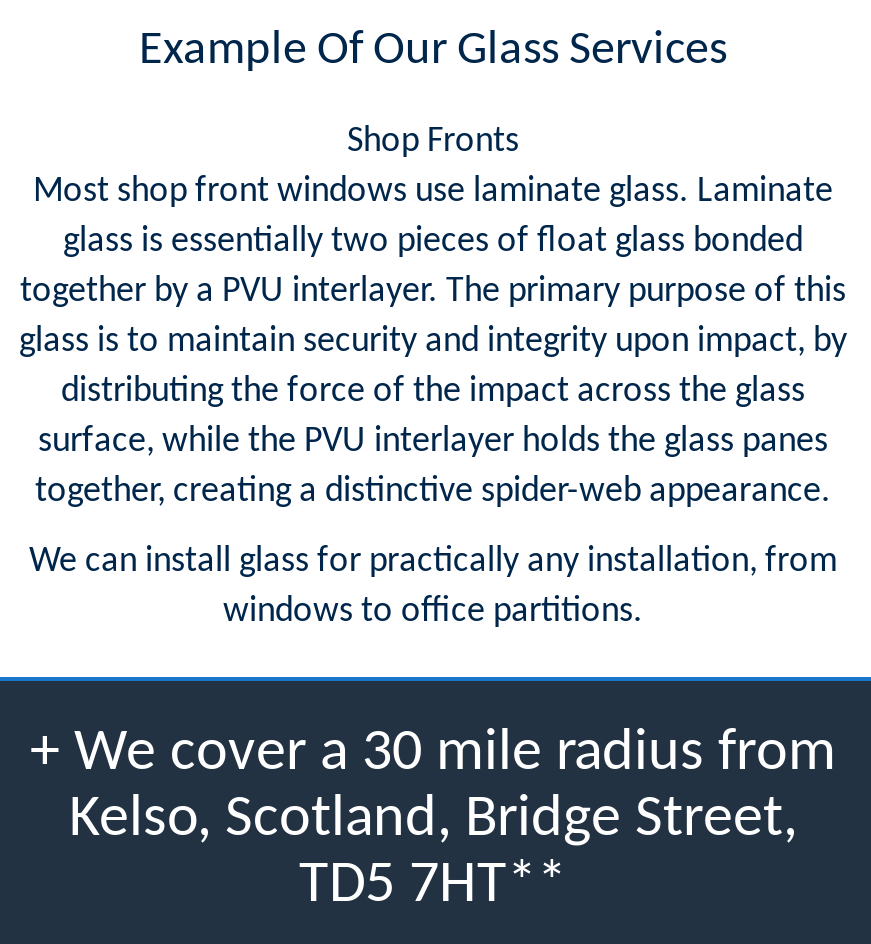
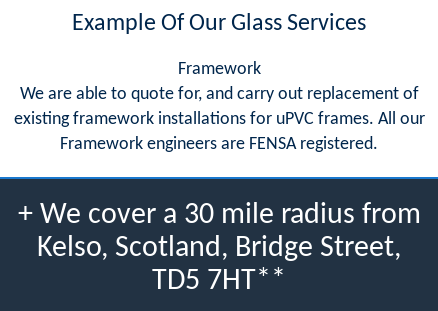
[19,122,847,630] Shop Fronts | Most shop front windows use laminate glass. Laminate | glass is essentially two pieces of float glass bonded | together by a PVU interlayer. The primary purpose of this | glass is to maintain security and integrity upon impact, by | distributing the force of the impact across the glass | surface, while the PVU interlayer holds the glass panes | together, creating a distinctive spider-web appearance. | We can install glass for practically any installation, from | windows to office partitions. -> [13,59,424,153] Framework | We are able to quote for, and carry out replacement of | existing framework installations for uPVC frames. All our | Framework engineers are FENSA registered.

